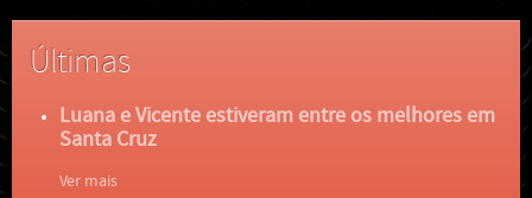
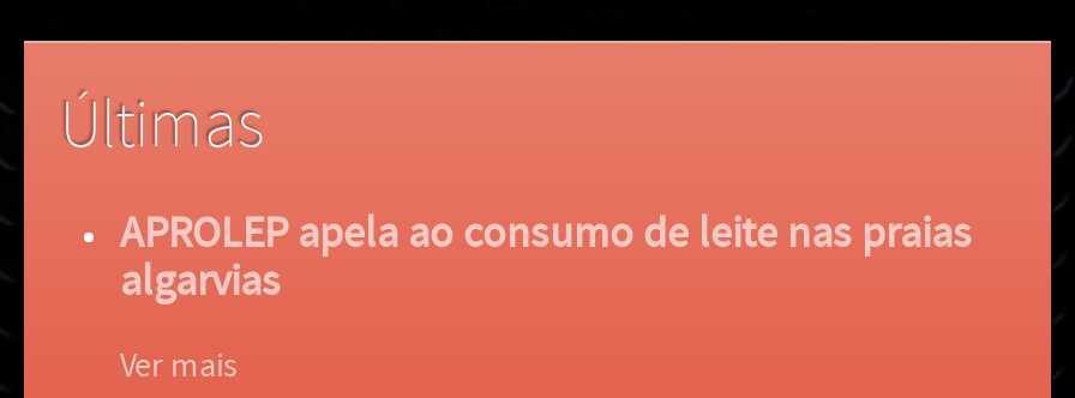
[59,103,495,152] Luana e Vicente estiveram entre os melhores em | Santa Cruz -> [120,208,972,306] APROLEP apela ao consumo de leite nas praias | algarvias

